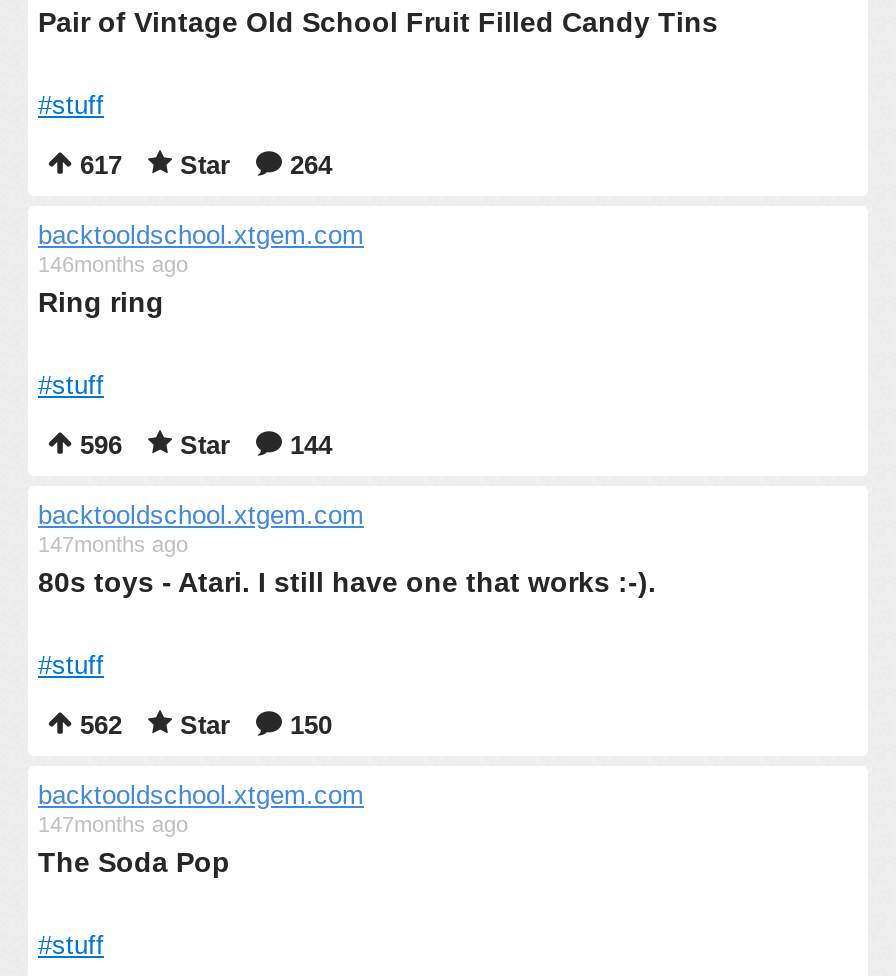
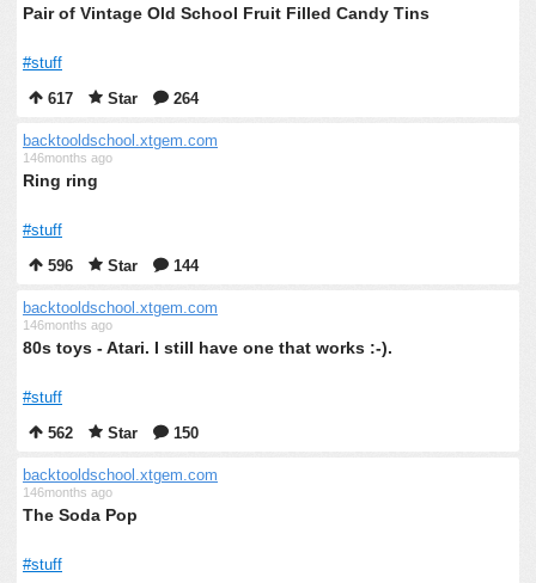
[38,532,188,556] 147months ago -> [23,318,112,332] 146months ago
[38,812,188,836] 147months ago -> [23,485,112,499] 146months ago

